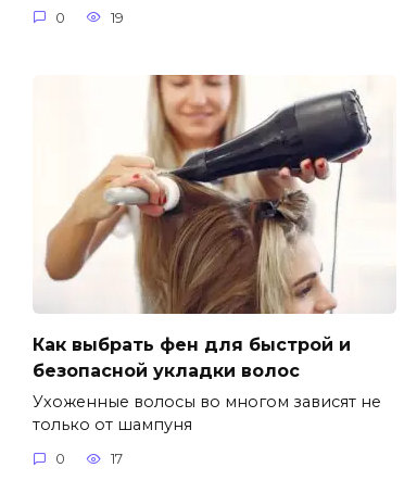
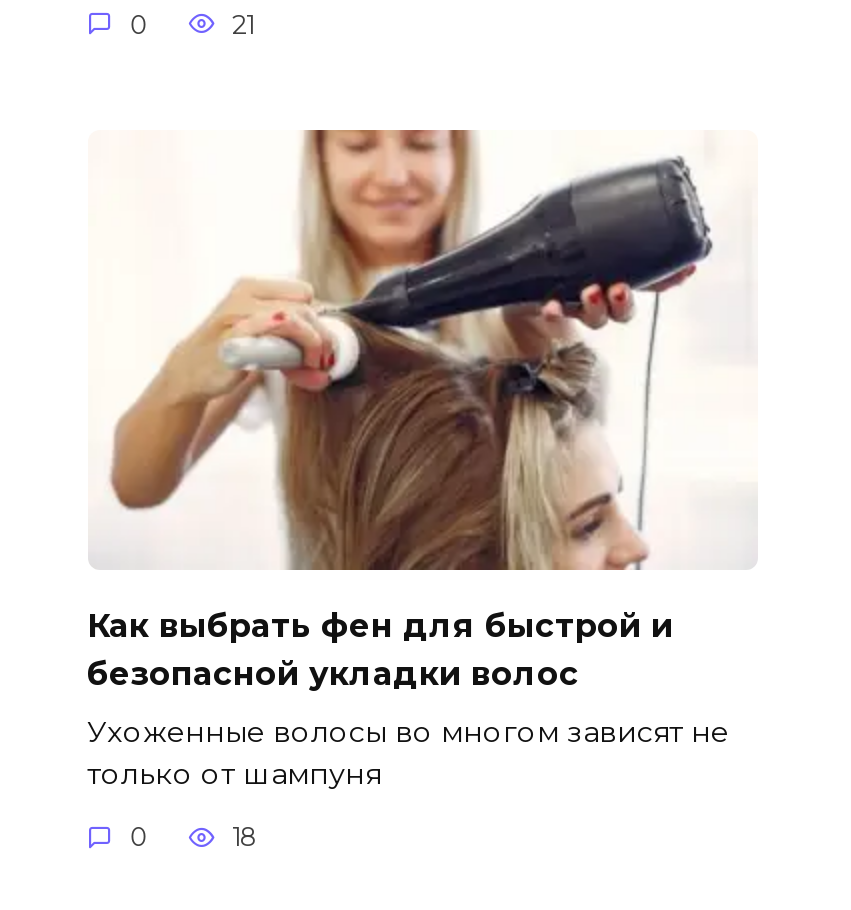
[111,9,124,26] 19 -> [232,9,254,39] 21
[111,451,123,467] 17 -> [232,823,258,853] 18

